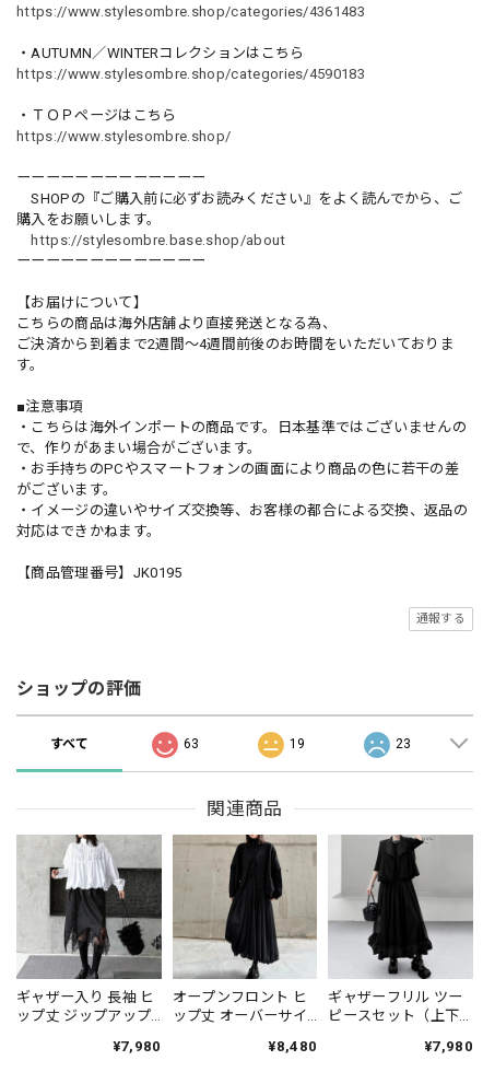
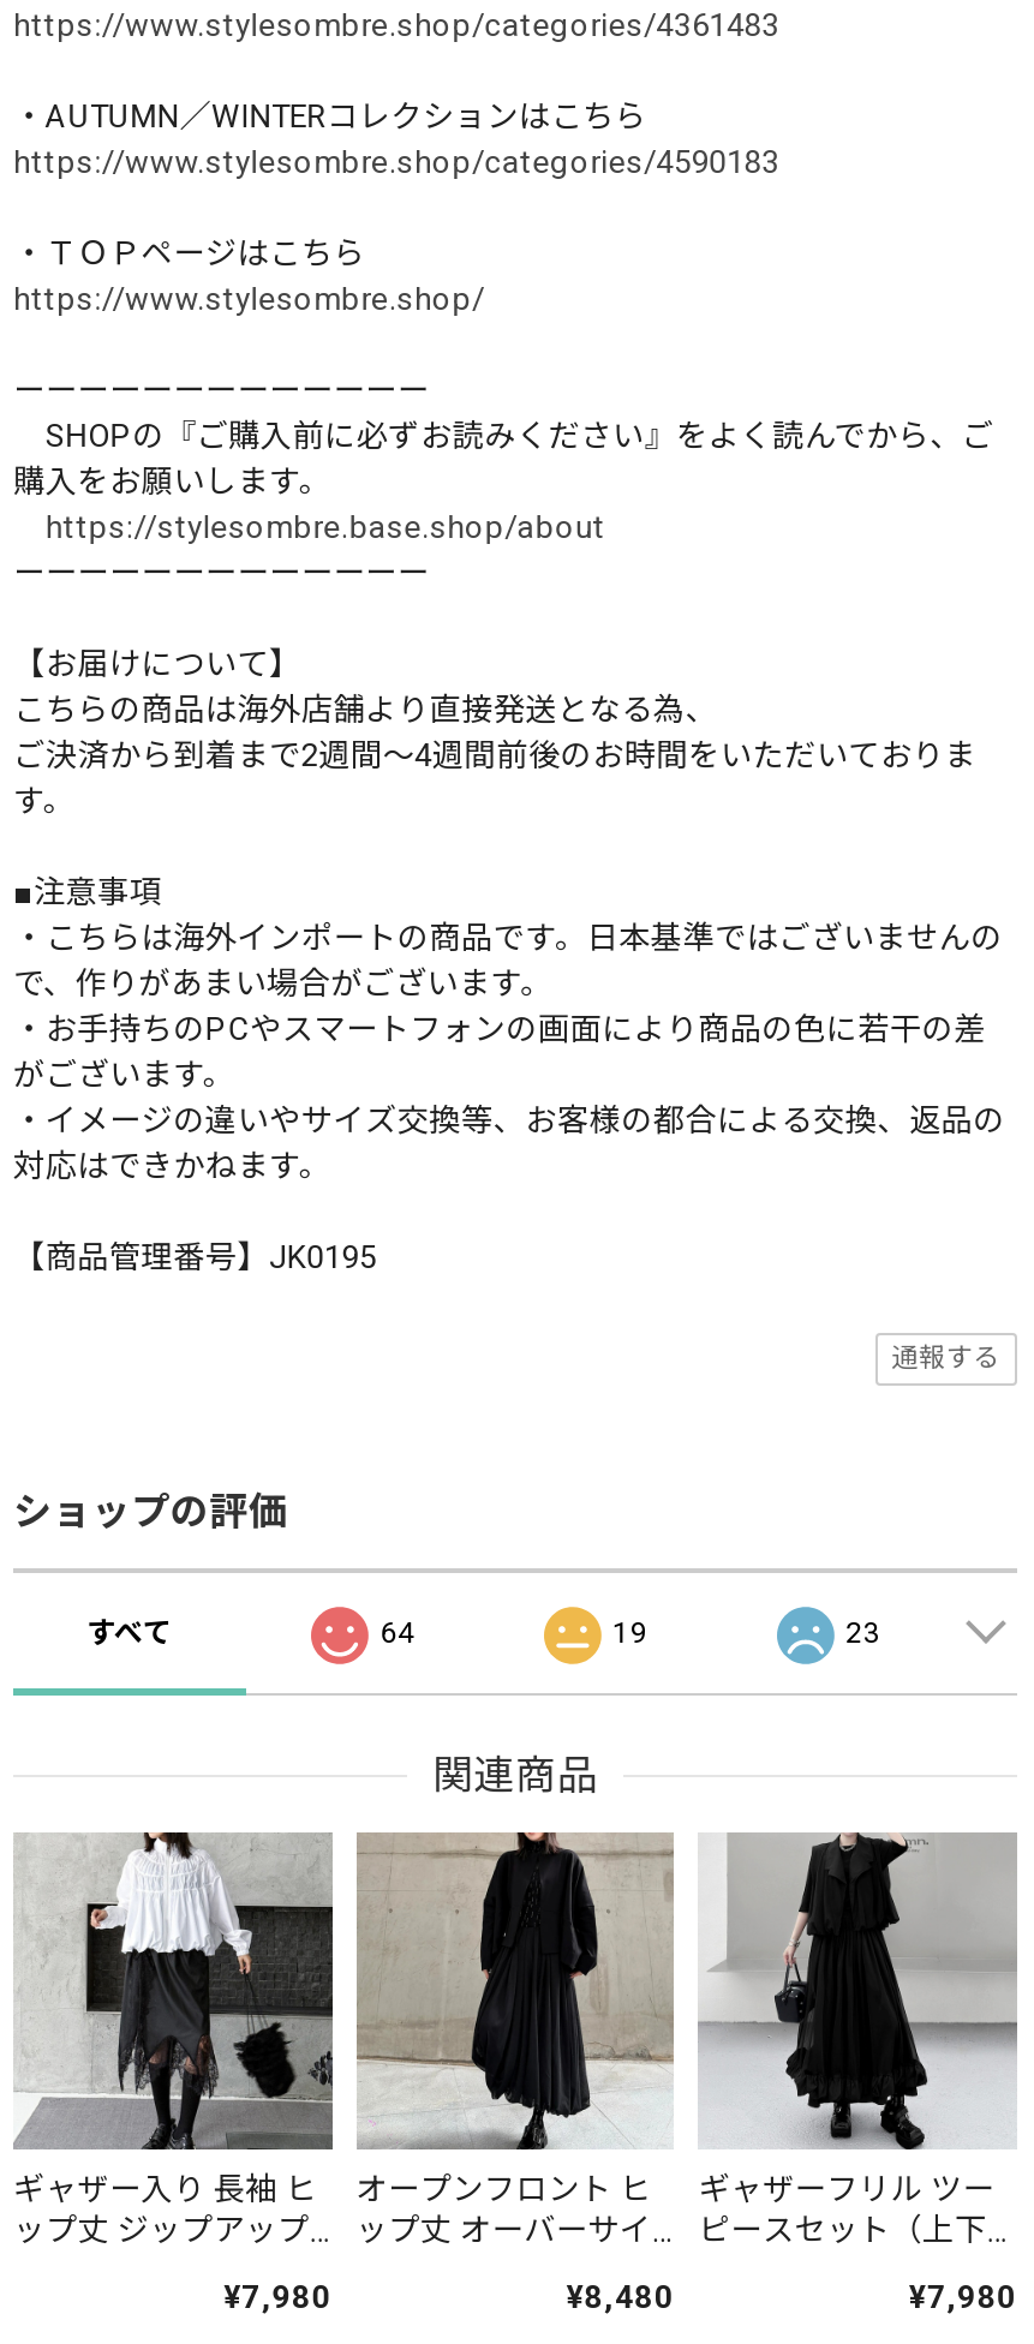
[183,736,199,751] 63 -> [380,1616,415,1649] 64

